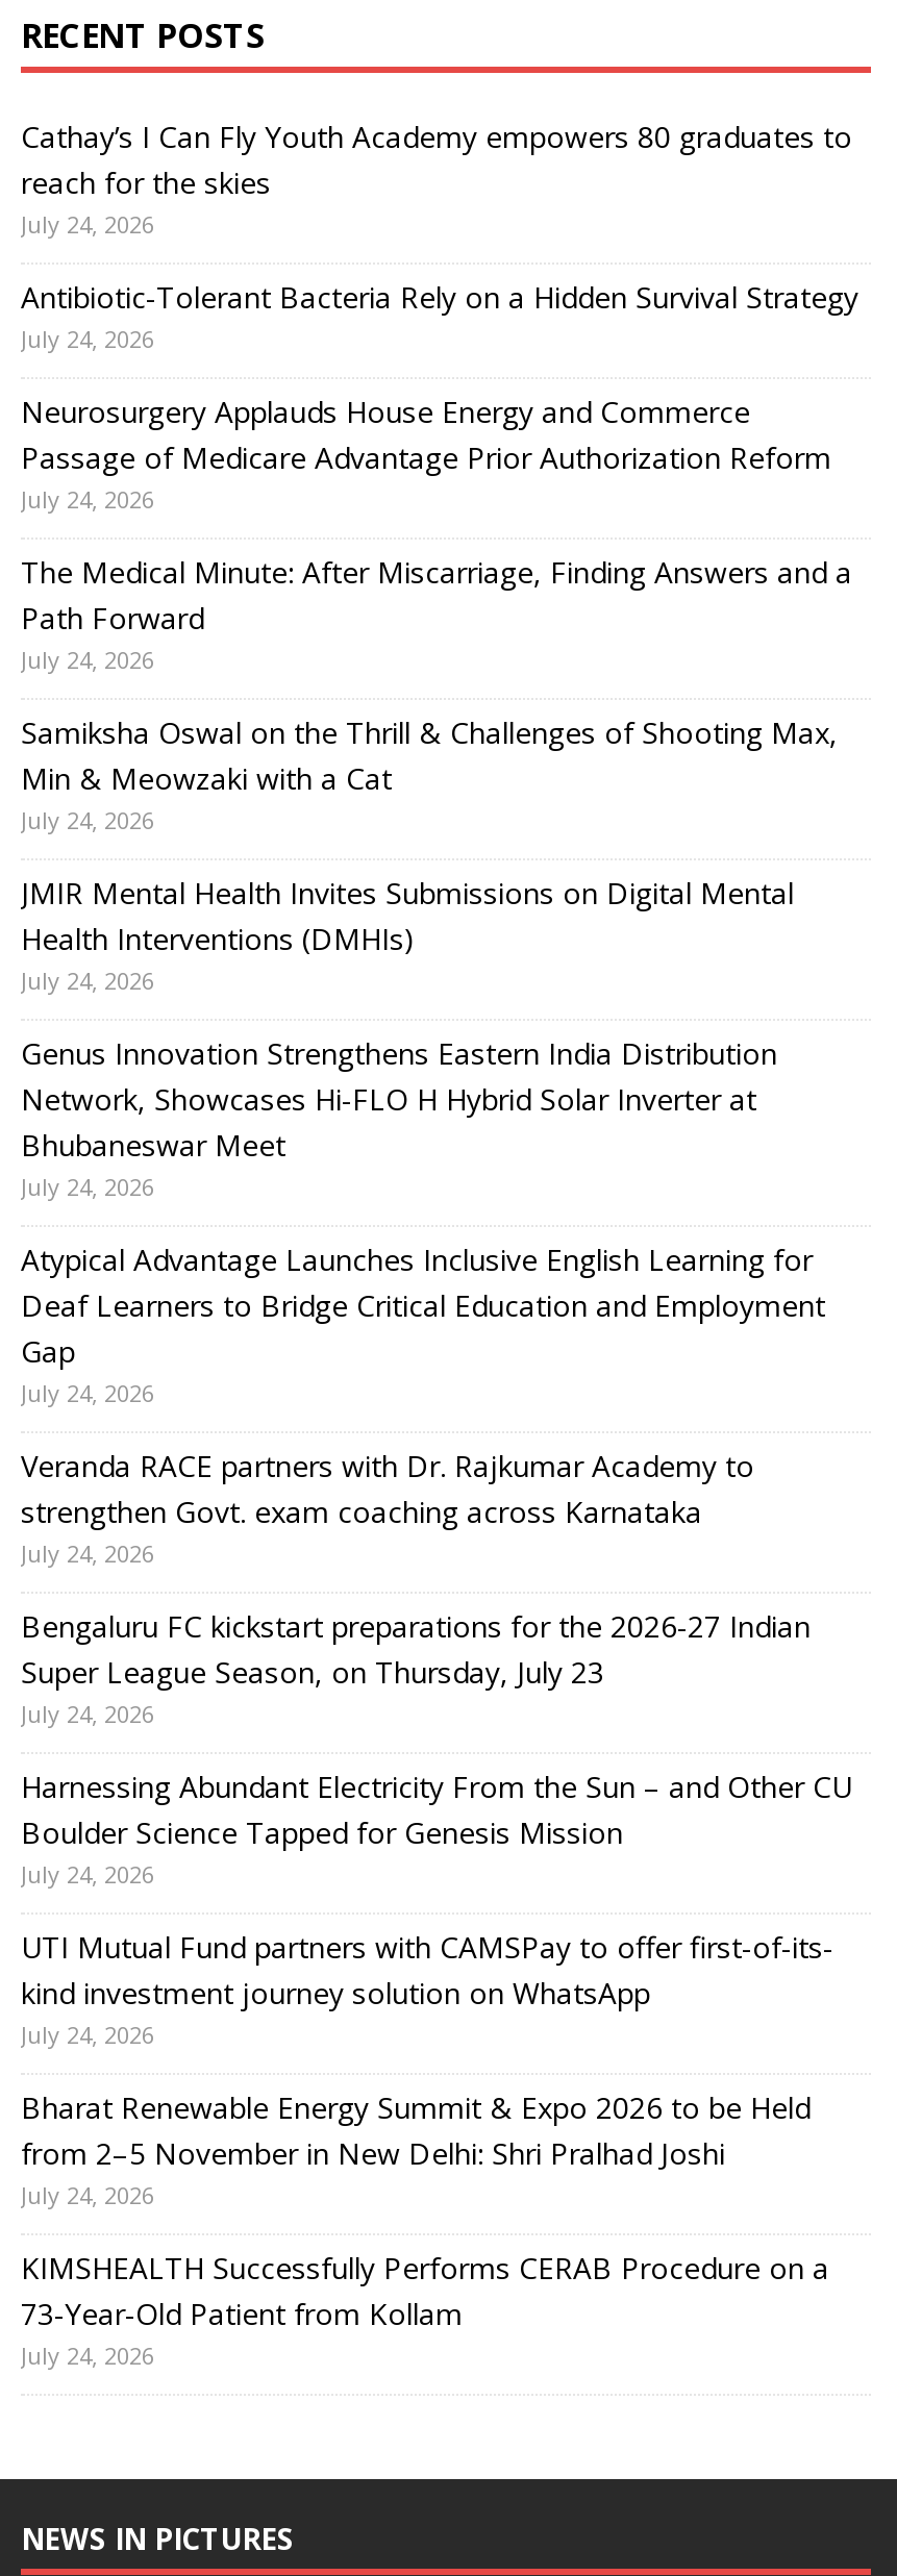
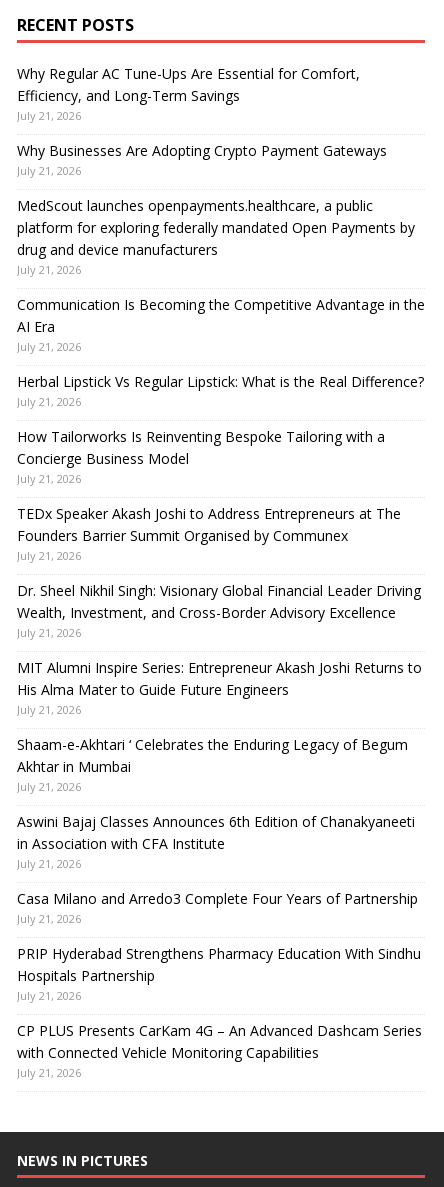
[21,117,852,240] Cathay’s I Can Fly Youth Academy empowers 80 graduates to | reach for the skies | July 24, 2026 -> [17,63,360,122] Why Regular AC Tune-Ups Are Essential for Comfort, | Efficiency, and Long-Term Savings | July 21, 2026
[21,277,858,354] Antibiotic-Tolerant Bacteria Rely on a Hidden Survival Strategy | July 24, 2026 -> [17,140,387,177] Why Businesses Are Adopting Crypto Payment Gateways | July 21, 2026
[21,392,831,515] Neurosurgery Applauds House Energy and Commerce | Passage of Medicare Advantage Prior Authorization Reform | July 24, 2026 -> [17,195,415,276] MedScout launches openpayments.healthcare, a public | platform for exploring federally mandated Open Payments by | drug and device manufacturers | July 21, 2026
[21,552,852,675] The Medical Minute: After Miscarriage, Finding Answers and a | Path Forward | July 24, 2026 -> [17,294,425,353] Communication Is Becoming the Competitive Advantage in the | AI Era | July 21, 2026
[21,712,838,835] Samiksha Oswal on the Thrill & Challenges of Shooting Max, | Min & Meowzaki with a Cat | July 24, 2026 -> [17,371,424,408] Herbal Lipstick Vs Regular Lipstick: What is the Real Difference? | July 21, 2026
[21,873,794,996] JMIR Mental Health Invites Submissions on Digital Mental | Health Interventions (DMHIs) | July 24, 2026 -> [17,426,385,485] How Tailorworks Is Reinventing Bespoke Tailoring with a | Concierge Business Model | July 21, 2026
[21,1033,777,1202] Genus Innovation Strengthens Eastern India Distribution | Network, Showcases Hi-FLO H Hybrid Solar Inverter at | Bhubaneswar Meet | July 24, 2026 -> [17,503,401,562] TEDx Speaker Akash Joshi to Address Entrepreneurs at The | Founders Barrier Summit Organised by Communex | July 21, 2026
[21,1240,825,1408] Atypical Advantage Launches Inclusive English Learning for | Deaf Learners to Bridge Critical Education and Employment | Gap | July 24, 2026 -> [17,580,421,639] Dr. Sheel Nikhil Singh: Visionary Global Financial Leader Driving | Wealth, Investment, and Cross-Border Advisory Excellence | July 21, 2026
[21,1446,754,1569] Veranda RACE partners with Dr. Rajkumar Academy to | strengthen Govt. exam coaching across Karnataka | July 24, 2026 -> [17,657,422,716] MIT Alumni Inspire Series: Entrepreneur Akash Joshi Returns to | His Alma Mater to Guide Future Engineers | July 21, 2026
[21,1606,811,1729] Bengaluru FC kickstart preparations for the 2026-27 Indian | Super League Season, on Thursday, July 23 | July 24, 2026 -> [17,734,408,793] Shaam-e-Akhtari ‘ Celebrates the Enduring Legacy of Begum | Akhtar in Mumbai | July 21, 2026
[21,1767,852,1890] Harnessing Abundant Electricity From the Sun – and Other CU | Boulder Science Tapped for Genesis Mission | July 24, 2026 -> [17,811,415,870] Aswini Bajaj Classes Announces 6th Edition of Chanakyaneeti | in Association with CFA Institute | July 21, 2026
[21,1927,833,2050] UTI Mutual Fund partners with CAMSPay to offer first-of-its- | kind investment journey solution on WhatsApp | July 24, 2026 -> [17,888,418,925] Casa Milano and Arredo3 Complete Four Years of Partnership | July 21, 2026
[21,2087,811,2210] Bharat Renewable Energy Summit & Expo 2026 to be Held | from 2–5 November in New Delhi: Shri Pralhad Joshi | July 24, 2026 -> [17,943,421,1002] PRIP Hyderabad Strengthens Pharmacy Education With Sindhu | Hospitals Partnership | July 21, 2026
[21,2248,829,2371] KIMSHEALTH Successfully Performs CERAB Procedure on a | 73-Year-Old Patient from Kollam | July 24, 2026 -> [17,1020,422,1079] CP PLUS Presents CarKam 4G – An Advanced Dashcam Series | with Connected Vehicle Monitoring Capabilities | July 21, 2026

